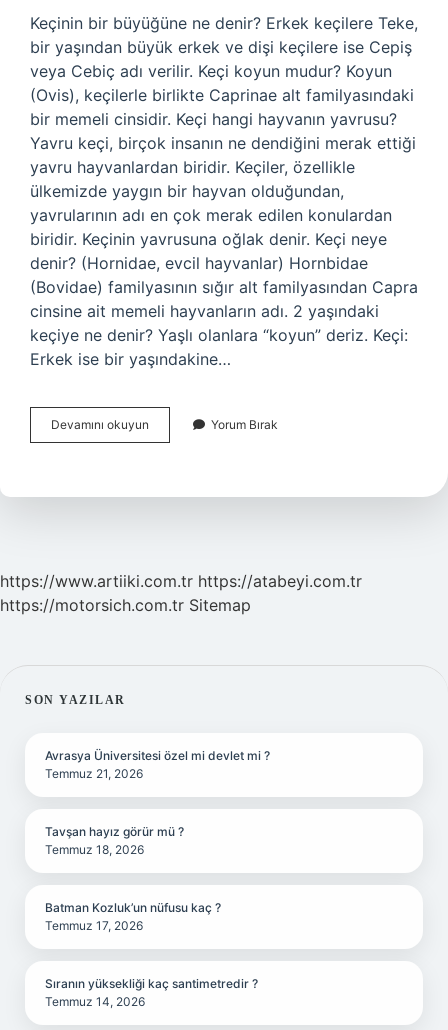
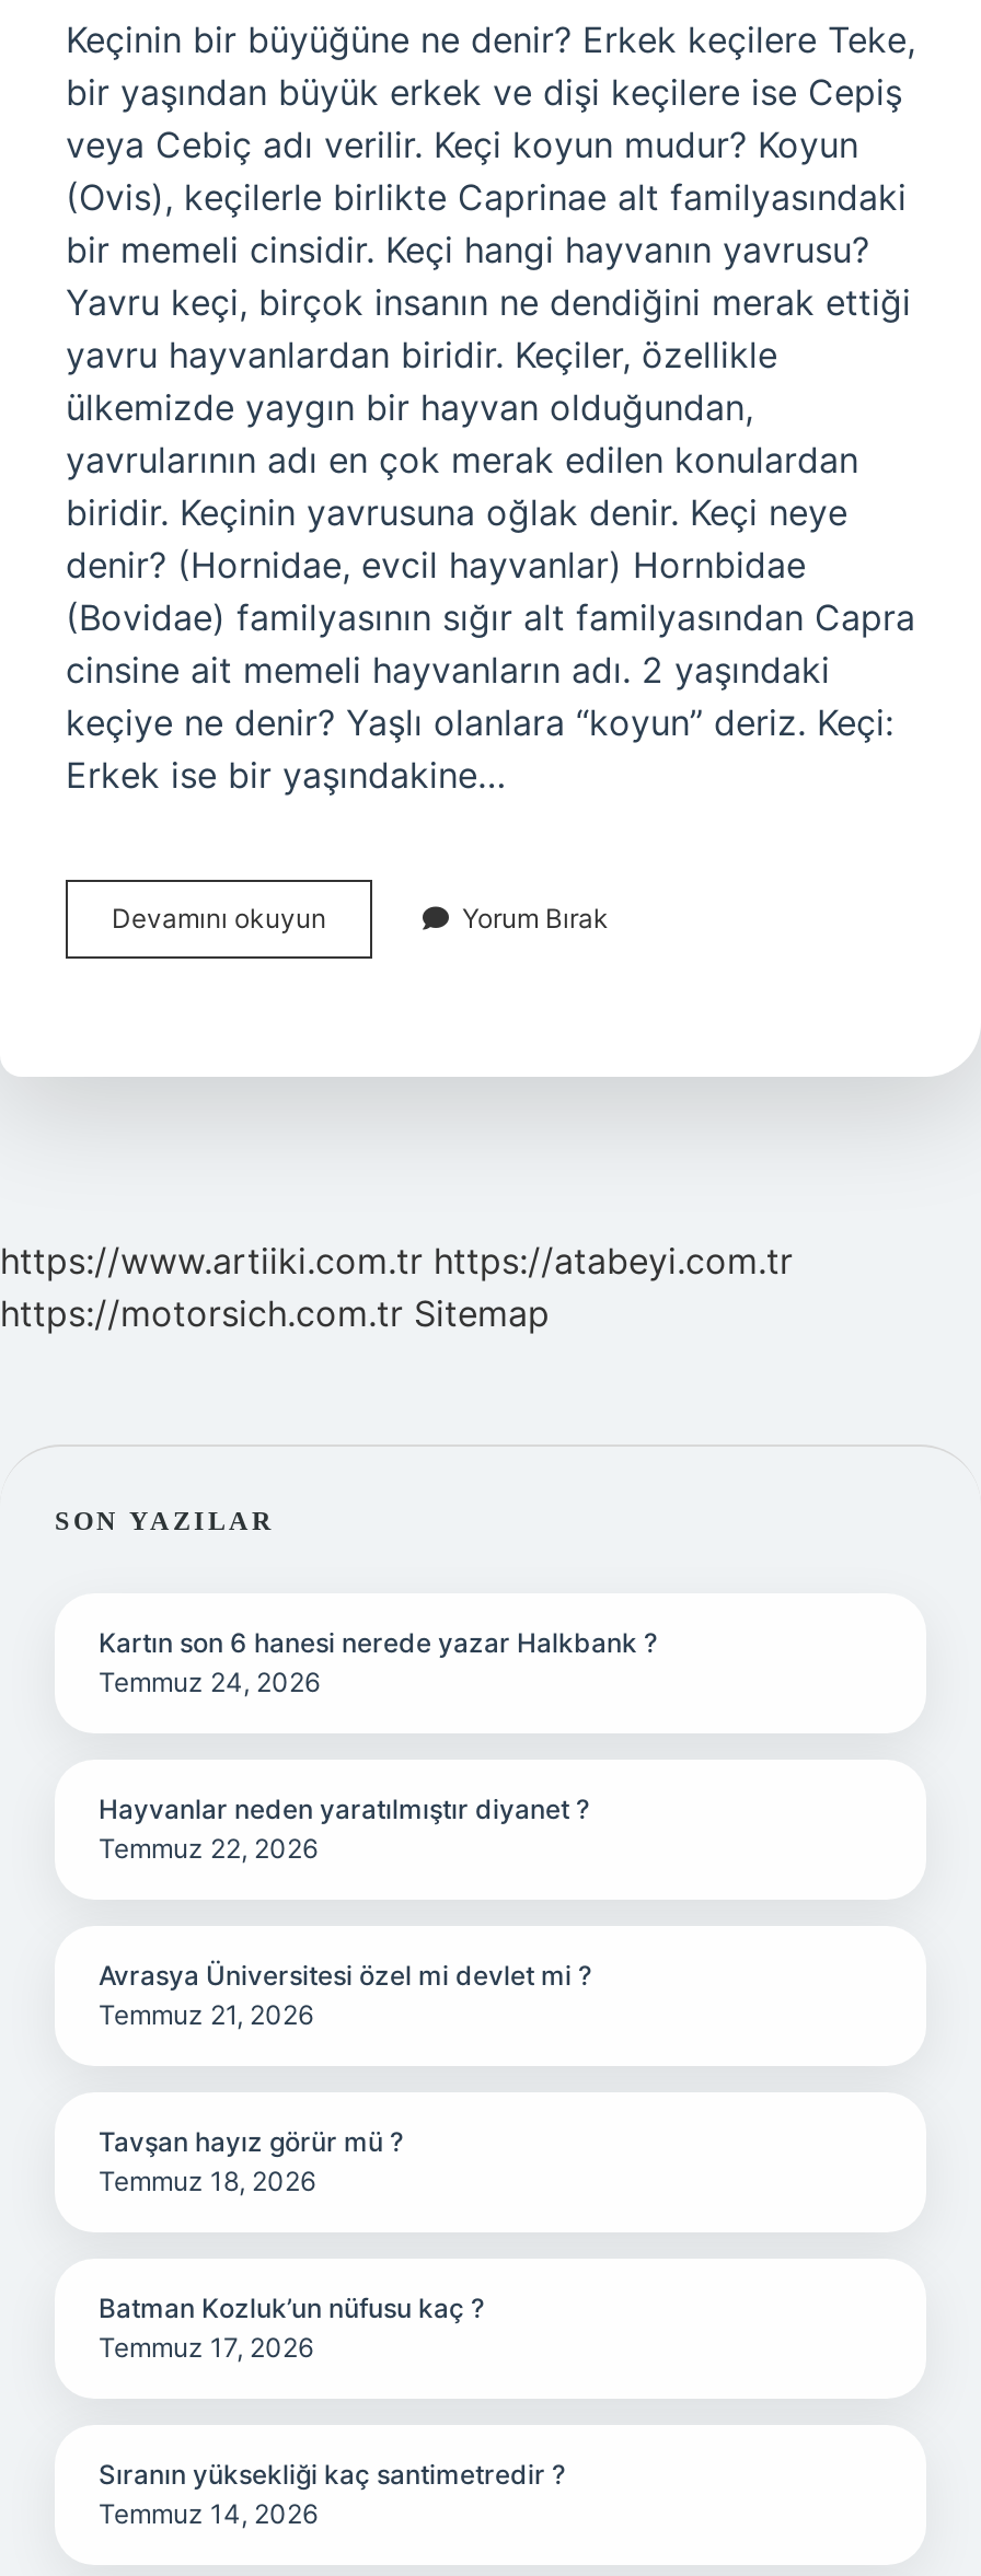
none -> [99,1626,657,1698] Kartın son 6 hanesi nerede yazar Halkbank ? | Temmuz 24, 2026
none -> [99,1792,589,1865] Hayvanlar neden yaratılmıştır diyanet ? | Temmuz 22, 2026

